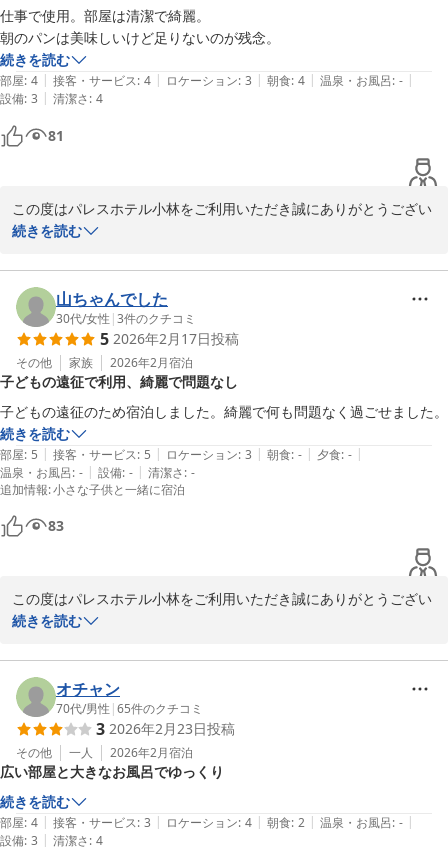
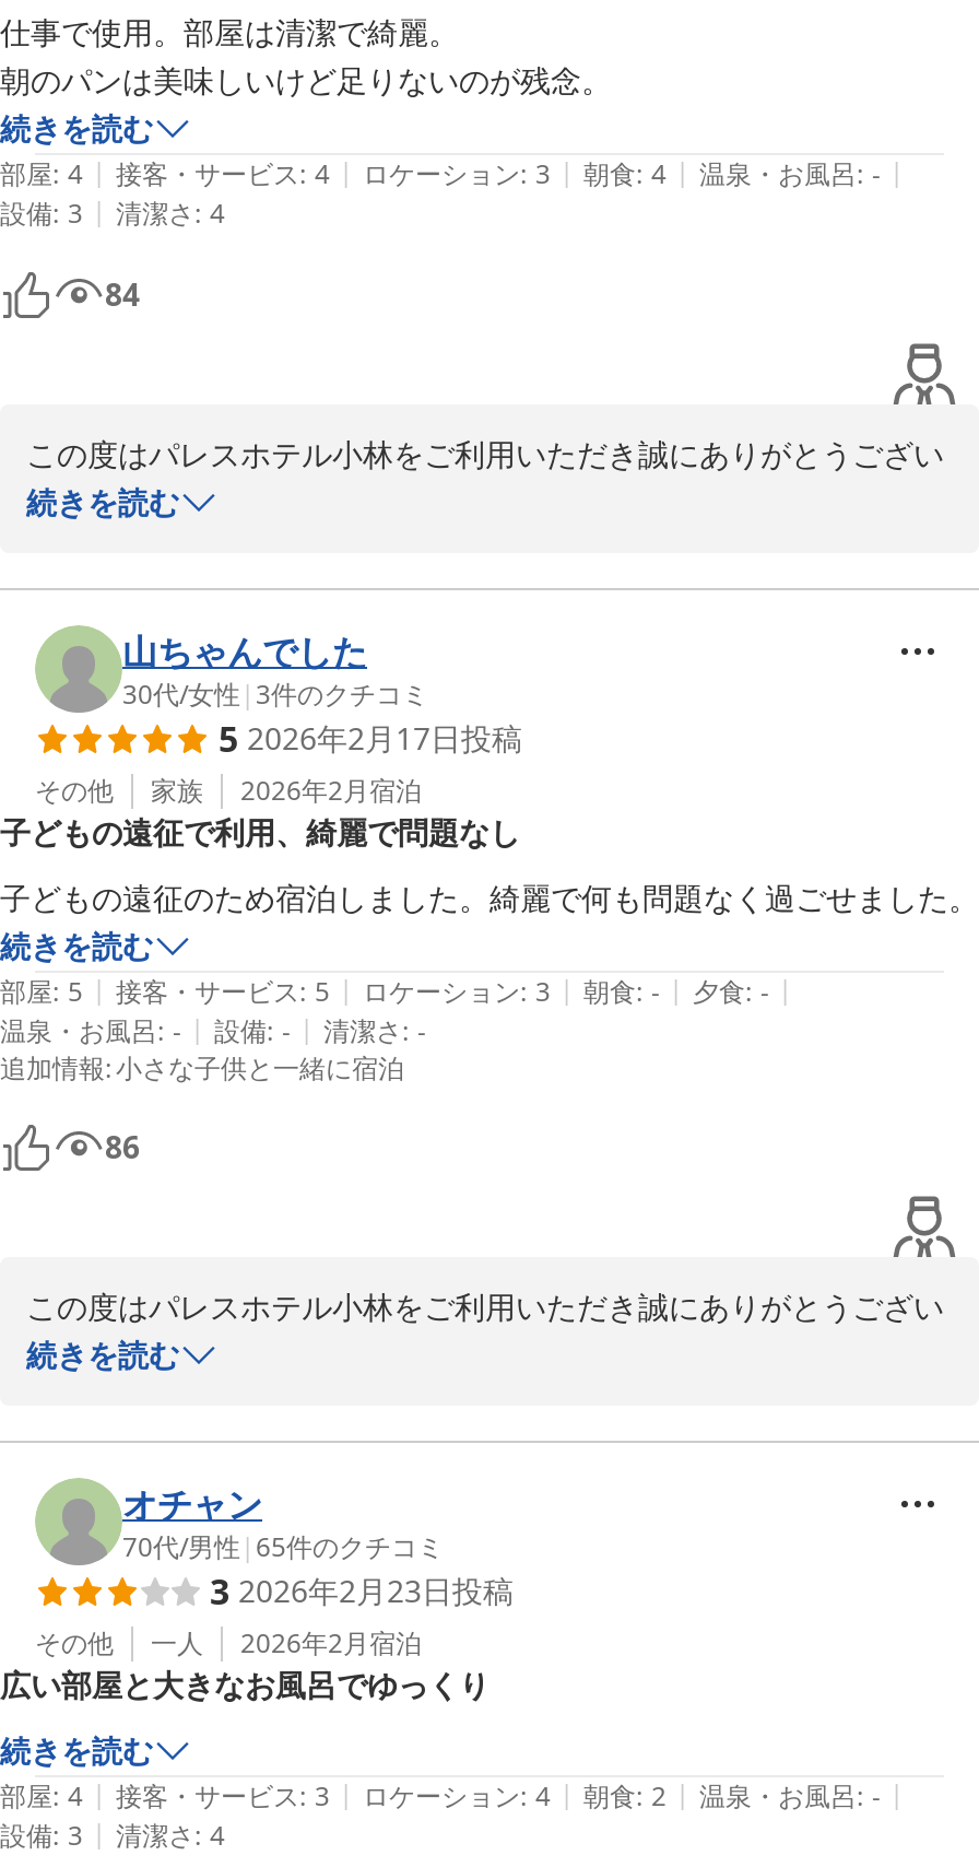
[48,126,64,145] 81 -> [105,273,140,315] 84
[48,516,64,535] 83 -> [105,1126,140,1167] 86

